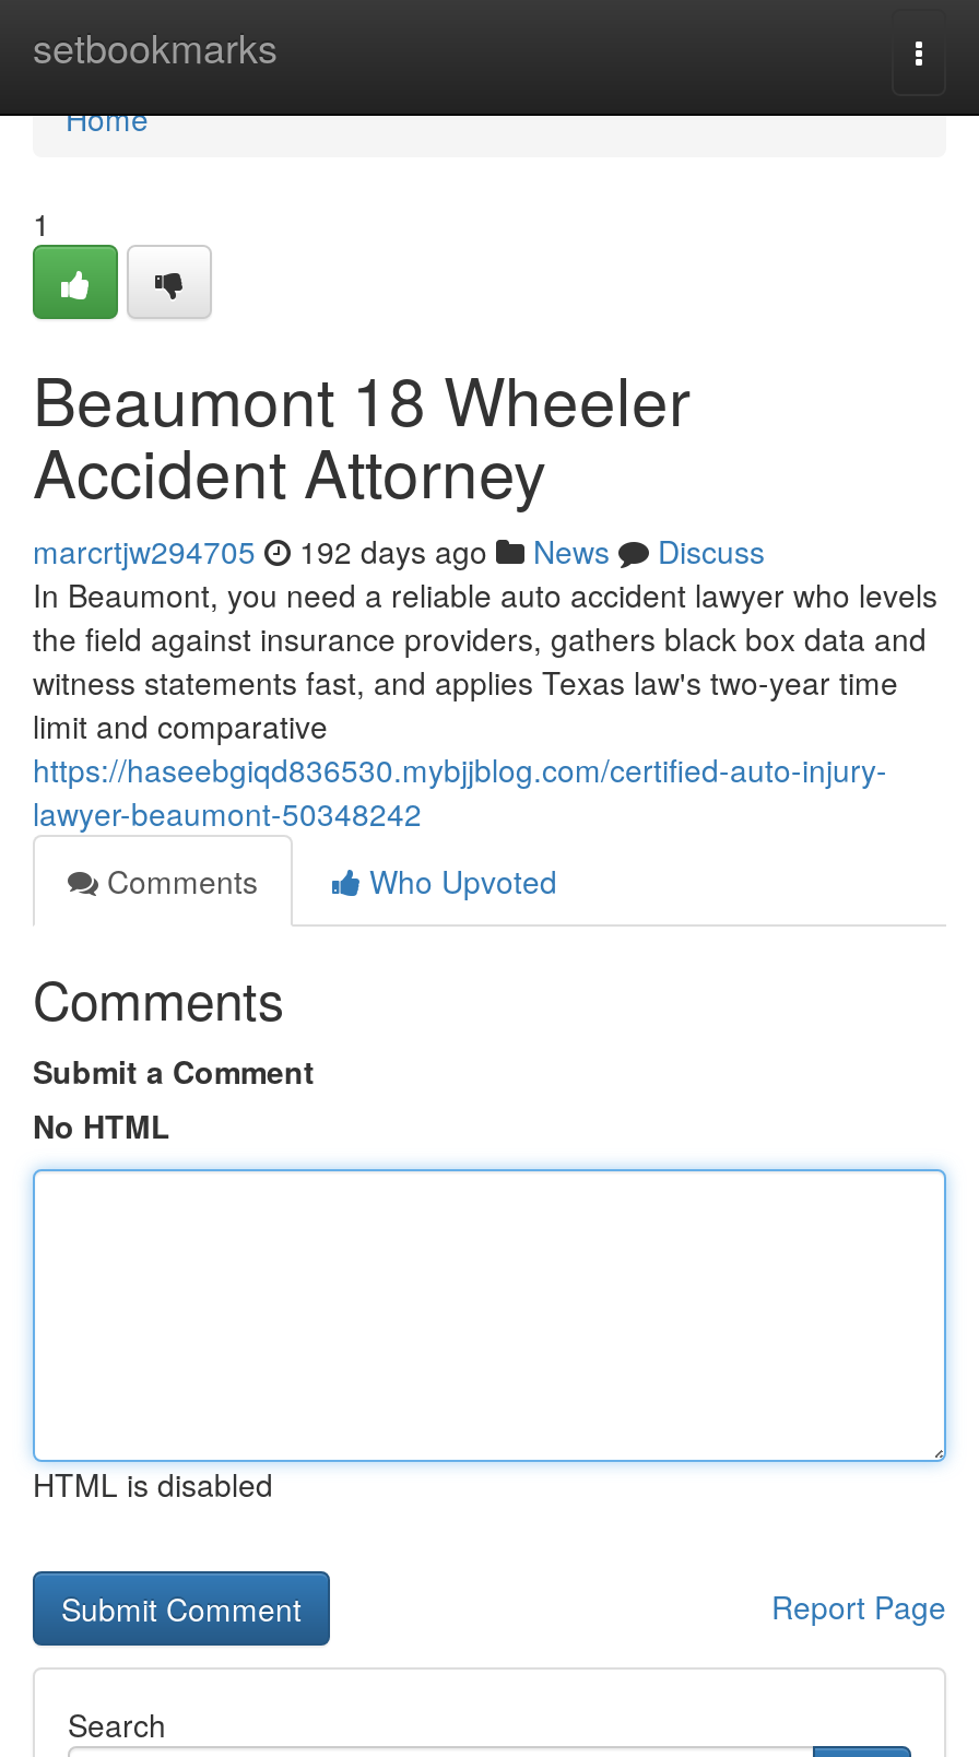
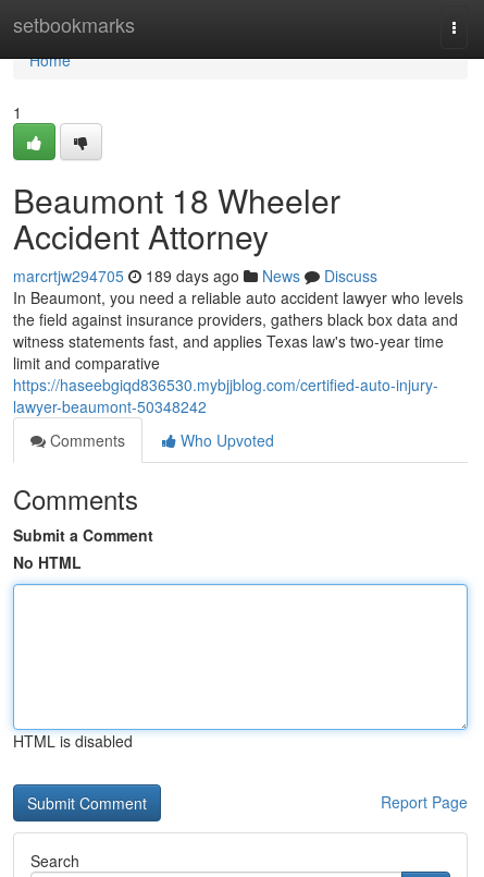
[33,529,765,573] marcrtjw294705 192 days ago News Discuss -> [13,265,377,287] marcrtjw294705 189 days ago News Discuss

